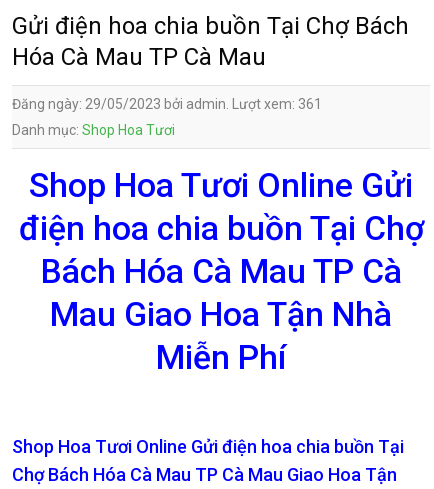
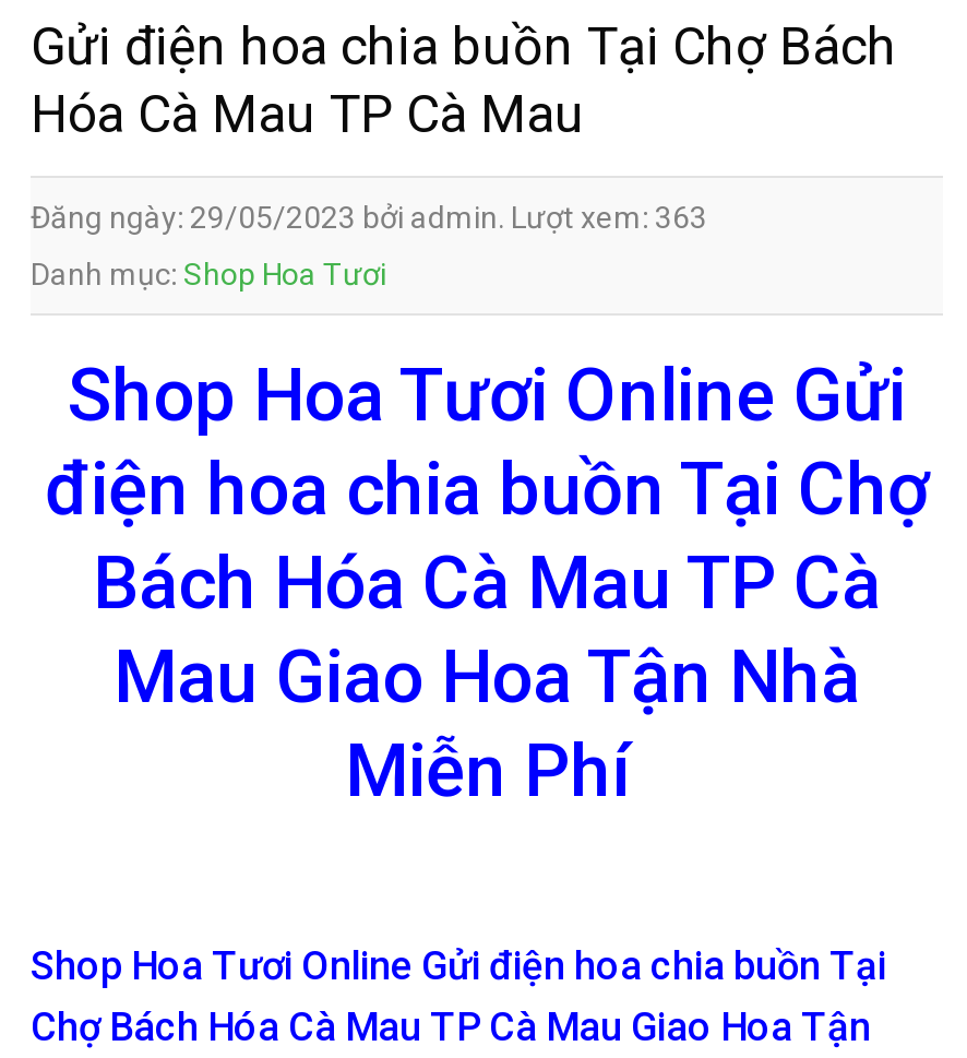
[12,96,322,112] Đăng ngày: 29/05/2023 bởi admin. Lượt xem: 361 -> [31,200,707,235] Đăng ngày: 29/05/2023 bởi admin. Lượt xem: 363

